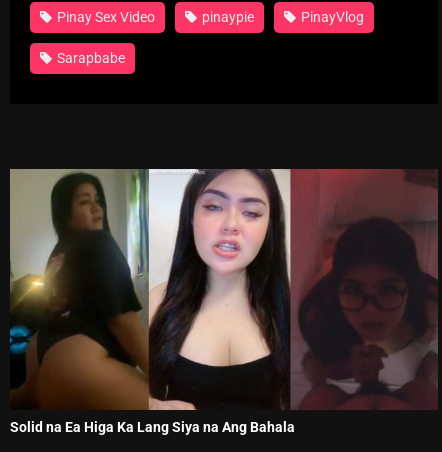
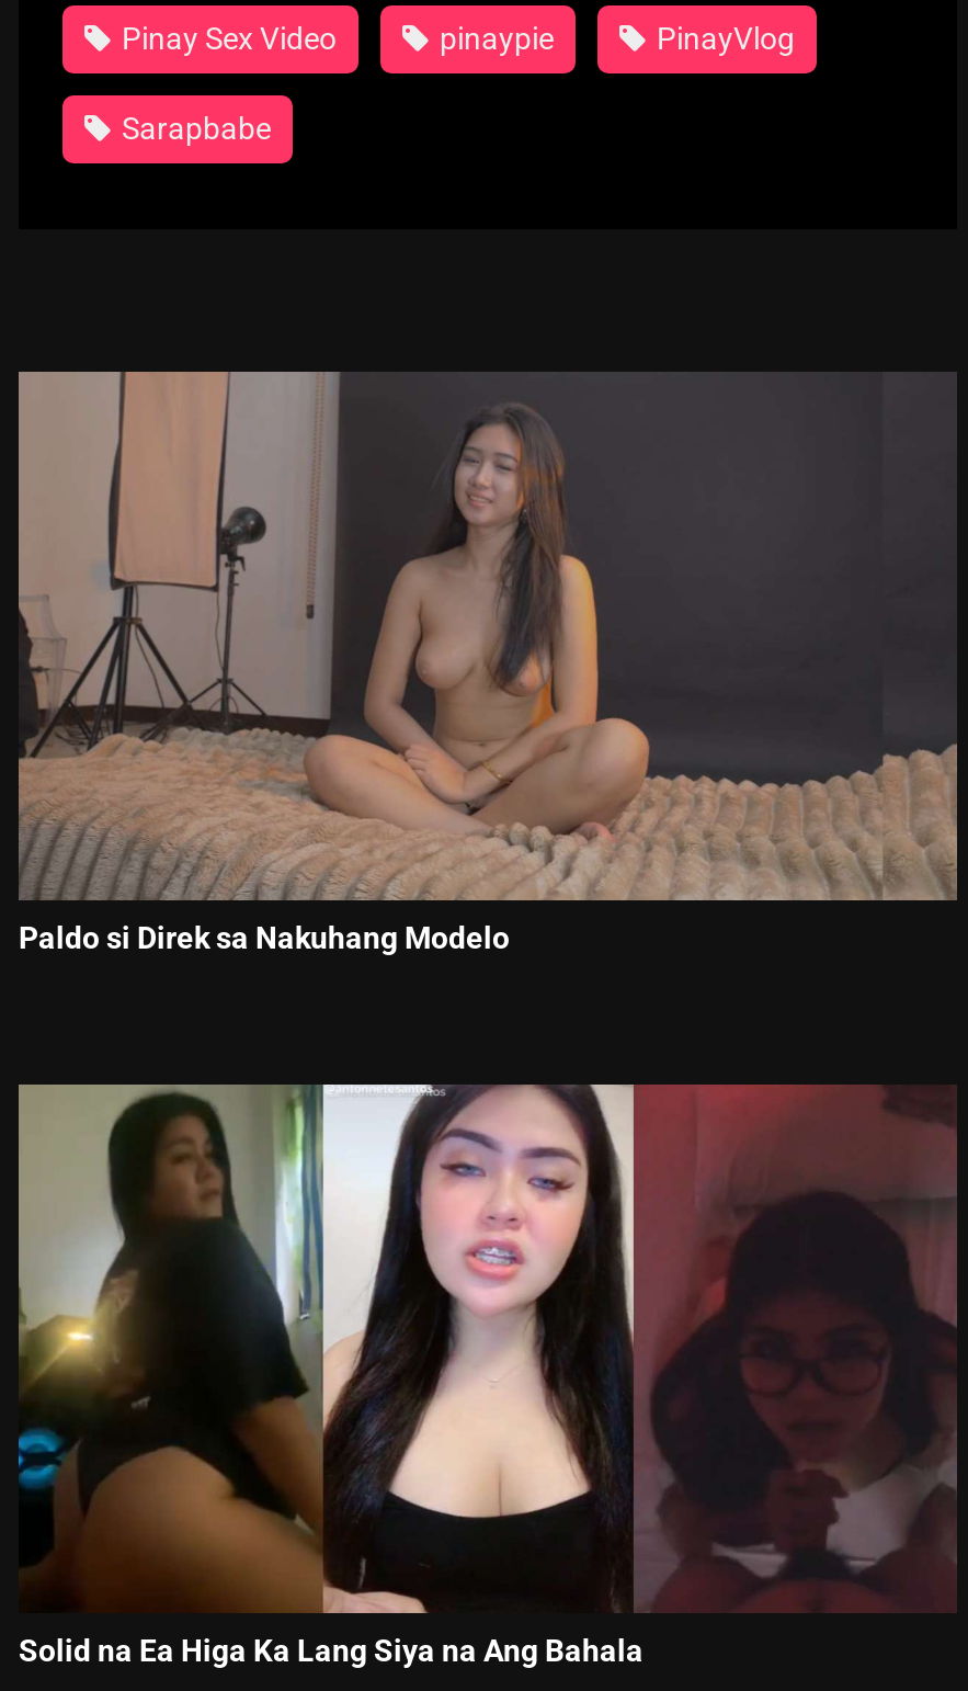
none -> [16,372,957,955] [image] | Paldo si Direk sa Nakuhang Modelo

